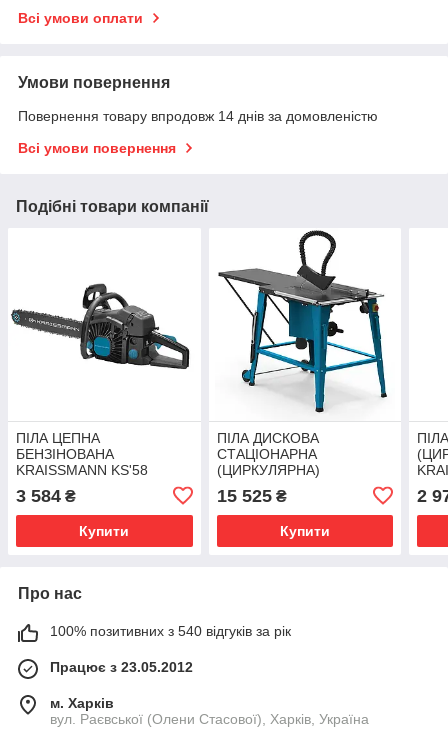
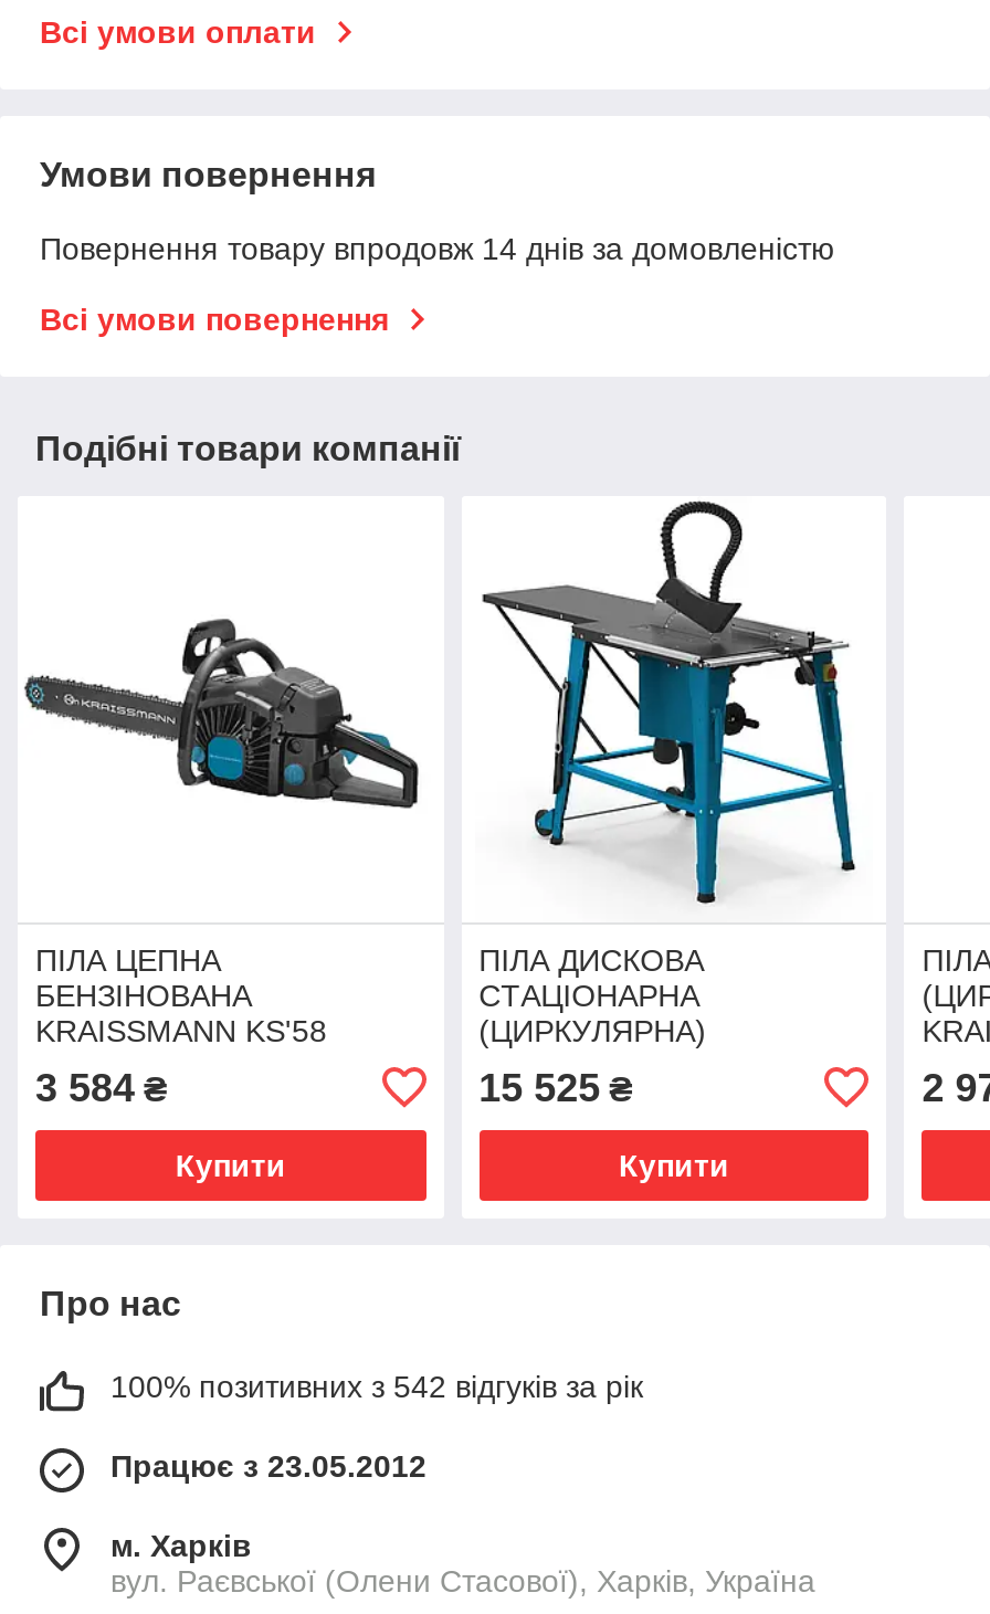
[50,623,291,639] 100% позитивних з 540 відгуків за рік -> [110,1368,643,1404] 100% позитивних з 542 відгуків за рік

